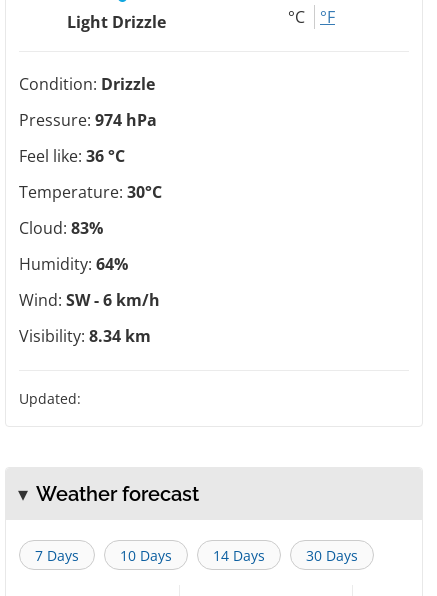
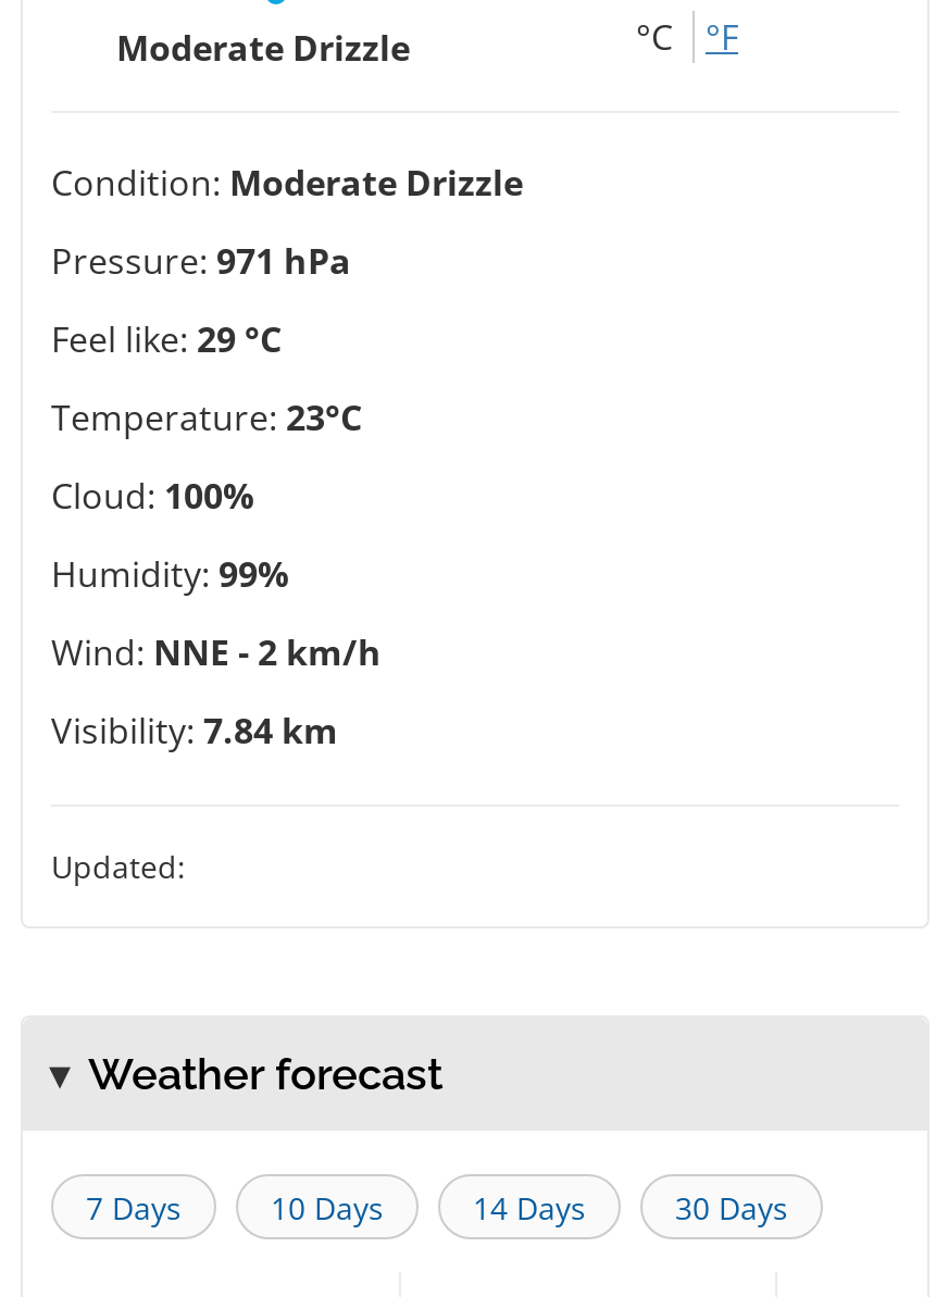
[67,11,166,33] Light Drizzle -> [116,25,410,73] Moderate Drizzle
[19,73,155,95] Condition: Drizzle -> [51,160,523,207] Condition: Moderate Drizzle
[19,109,157,131] Pressure: 974 hPa -> [51,238,351,286] Pressure: 971 hPa
[19,145,125,167] Feel like: 36 °C -> [51,316,282,364] Feel like: 29 °C
[19,181,162,203] Temperature: 30°C -> [51,394,362,442] Temperature: 23°C
[19,217,103,239] Cloud: 83% -> [51,473,253,521] Cloud: 100%
[19,253,128,275] Humidity: 64% -> [51,551,288,599] Humidity: 99%
[19,289,160,311] Wind: SW - 6 km/h -> [51,629,382,677] Wind: NNE - 2 km/h
[19,325,151,347] Visibility: 8.34 km -> [51,708,338,755] Visibility: 7.84 km

